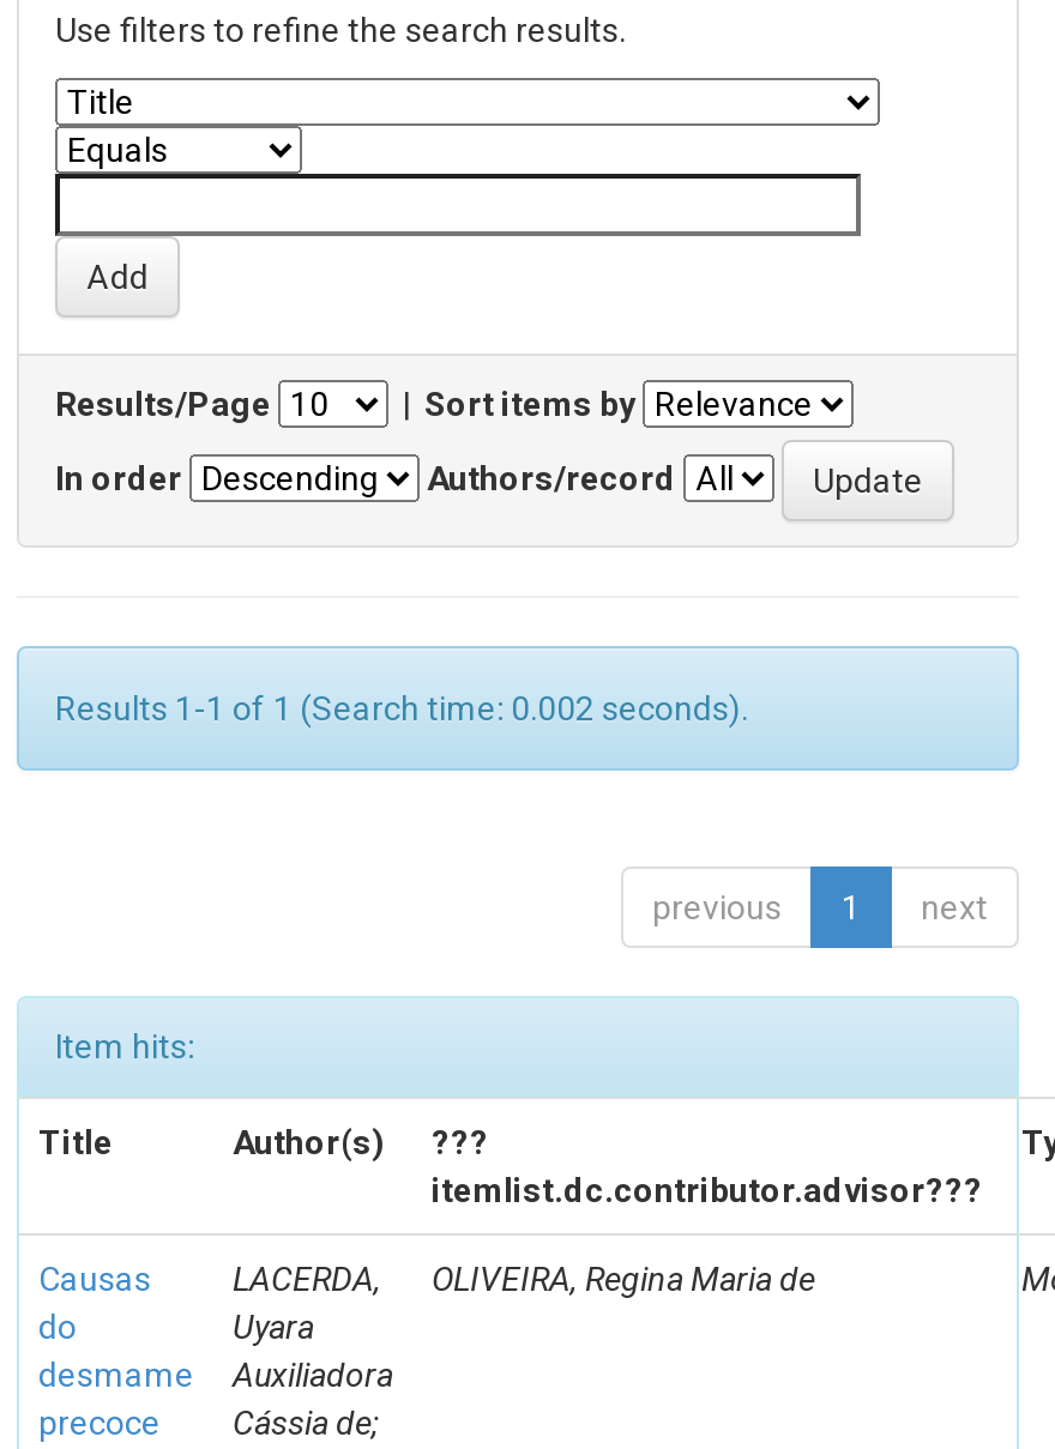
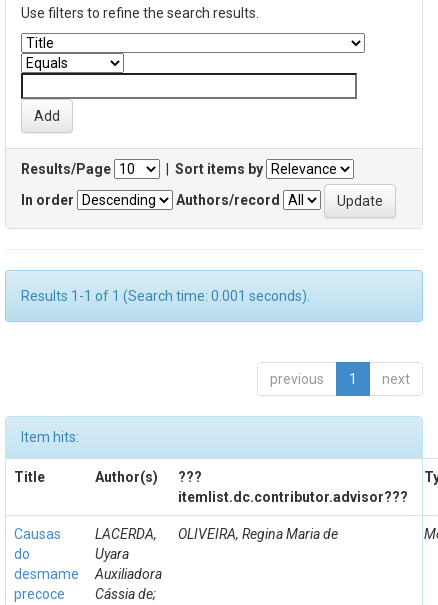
[55,689,748,727] Results 1-1 of 1 (Search time: 0.002 seconds). -> [21,288,310,304] Results 1-1 of 1 (Search time: 0.001 seconds).

